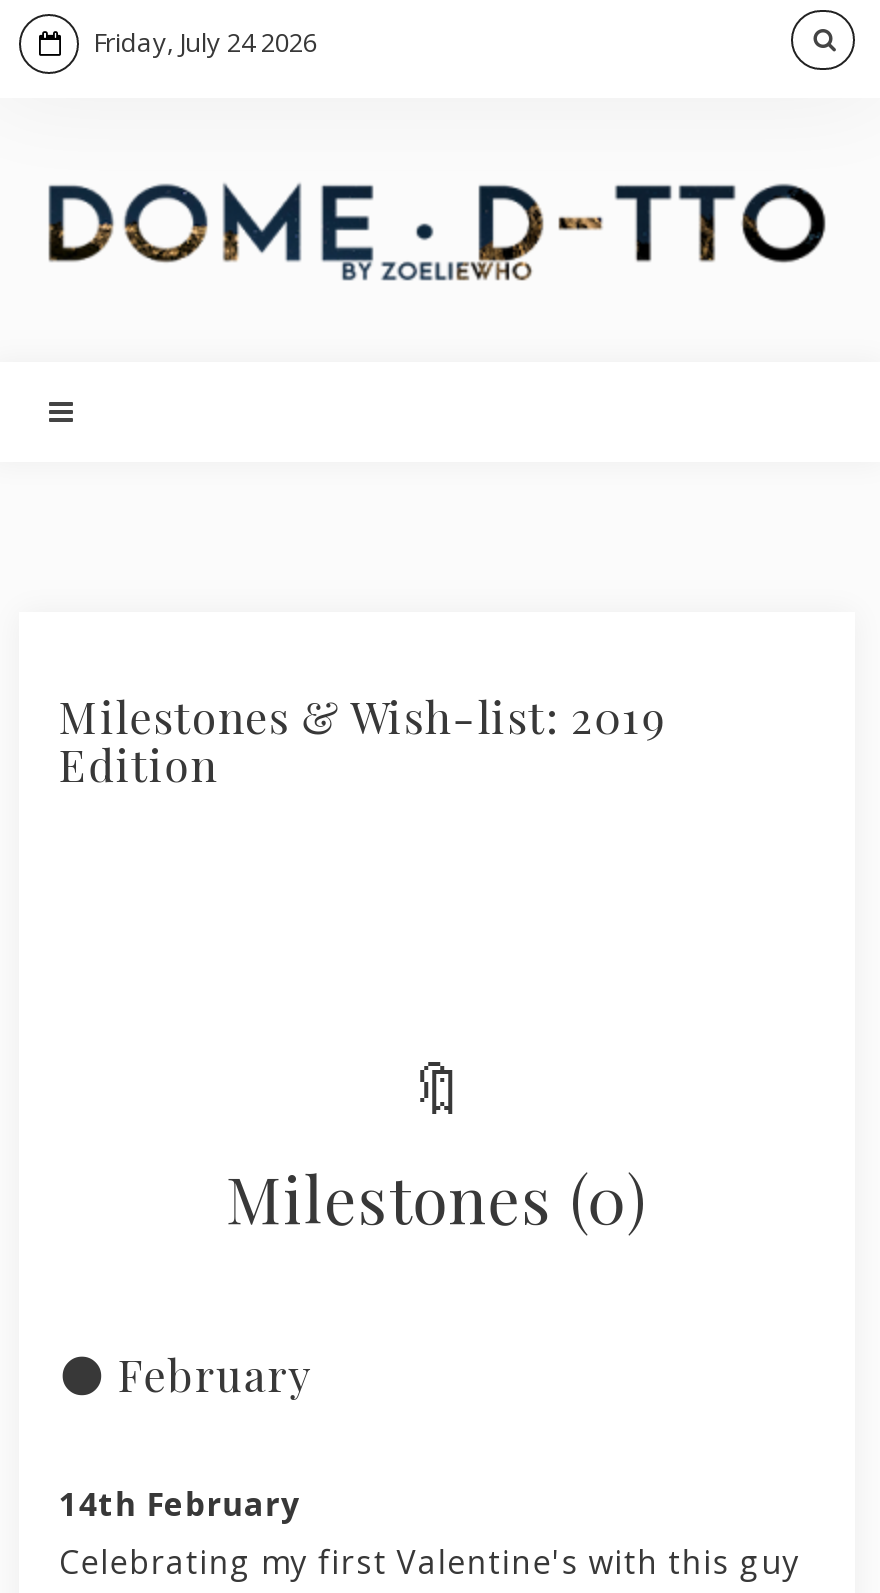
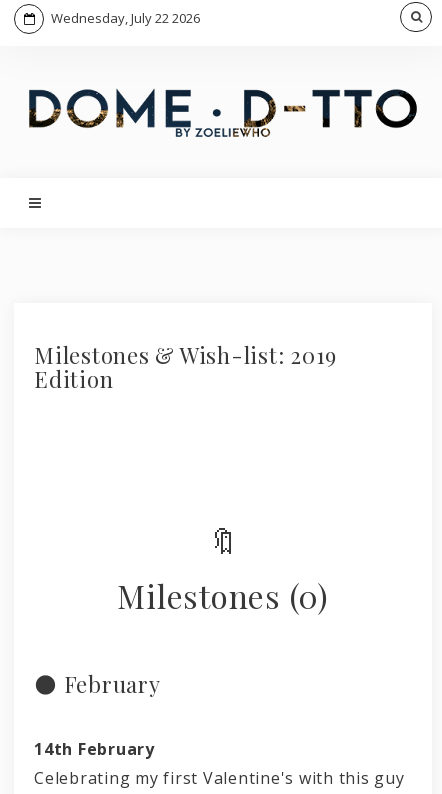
[93,24,317,60] Friday, July 24 2026 -> [51,9,200,27] Wednesday, July 22 2026

